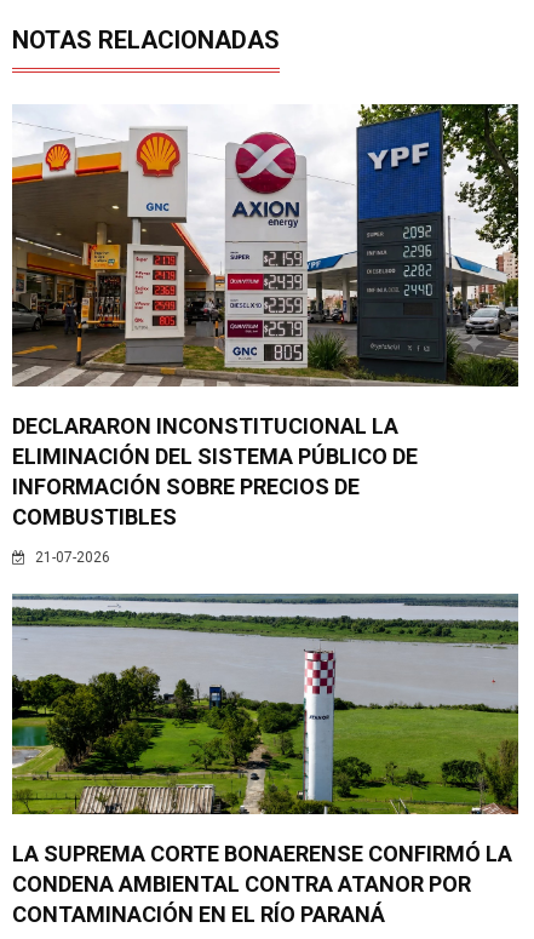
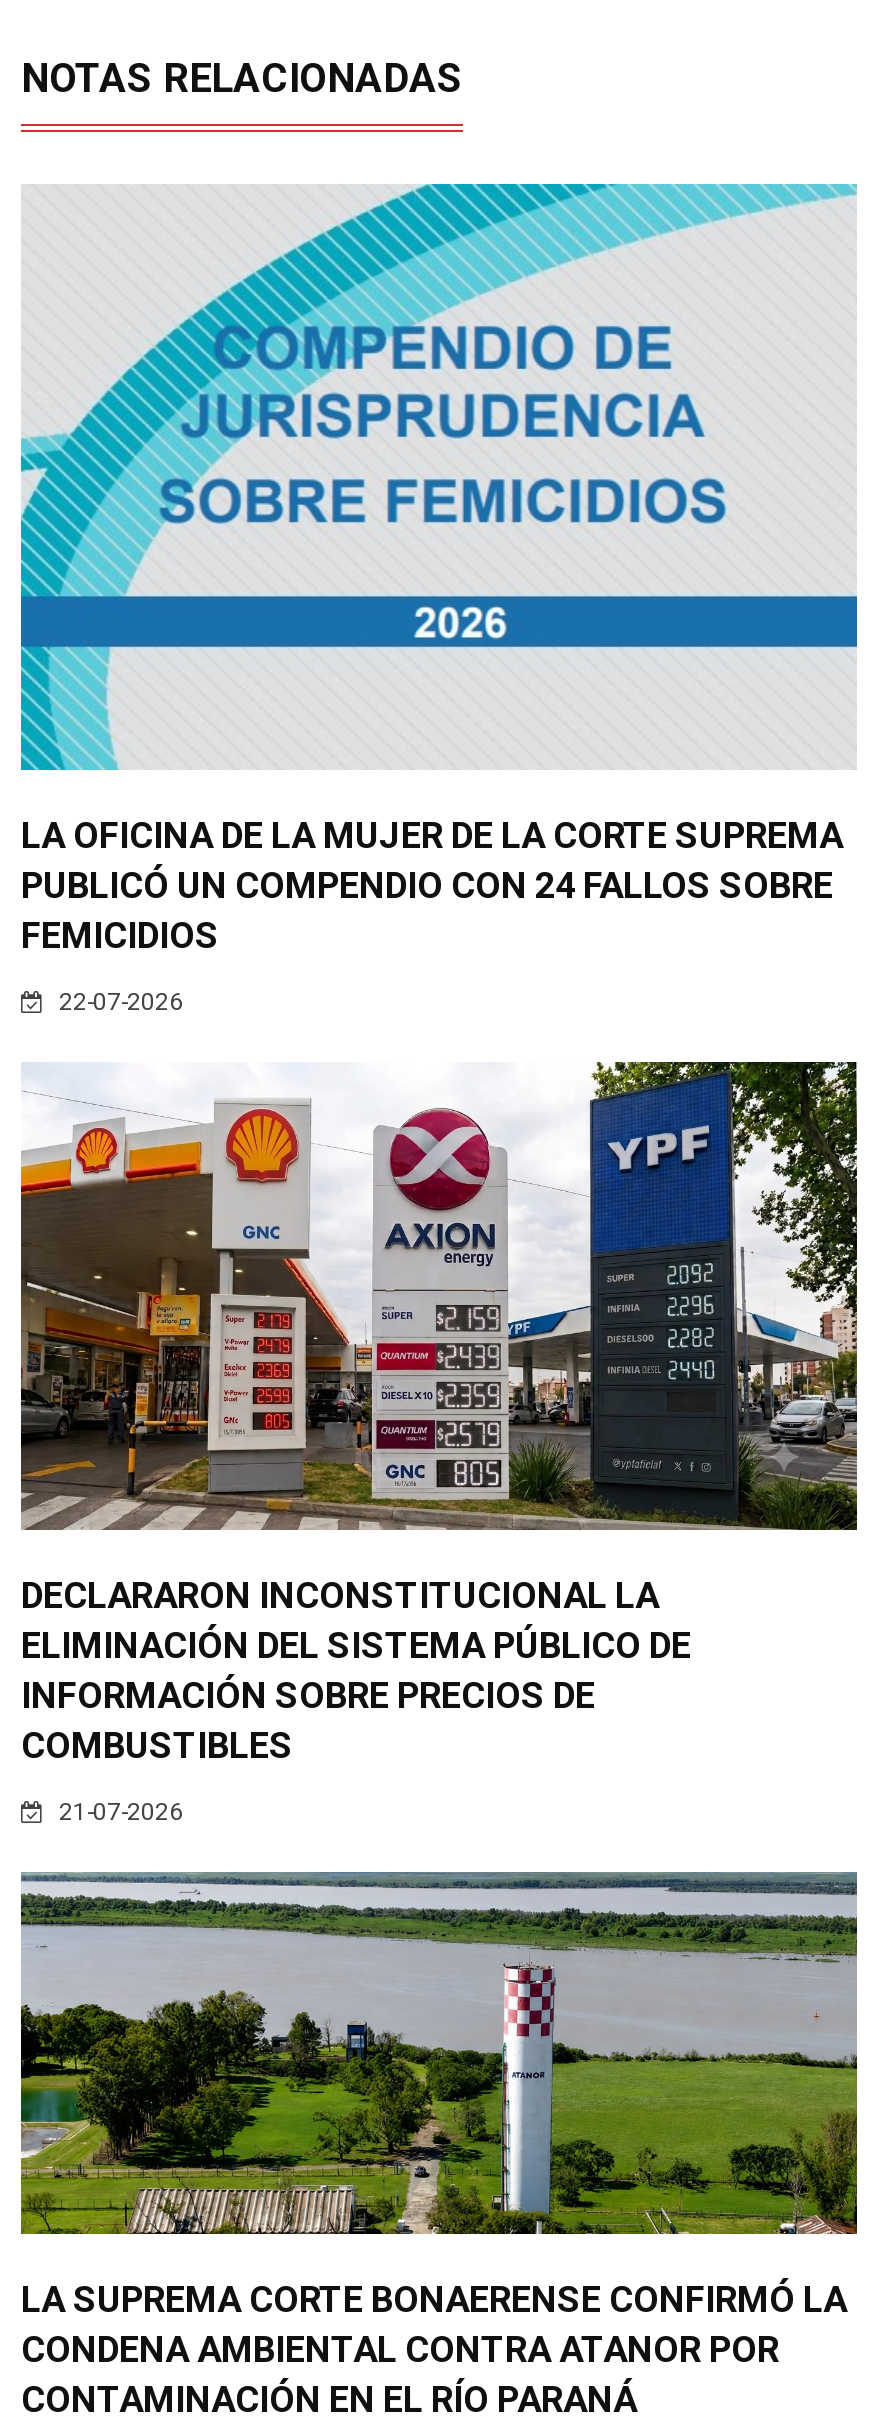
none -> [19,182,859,1017] [image] | LA OFICINA DE LA MUJER DE LA CORTE SUPREMA | PUBLICÓ UN COMPENDIO CON 24 FALLOS SOBRE | FEMICIDIOS | 22-07-2026

